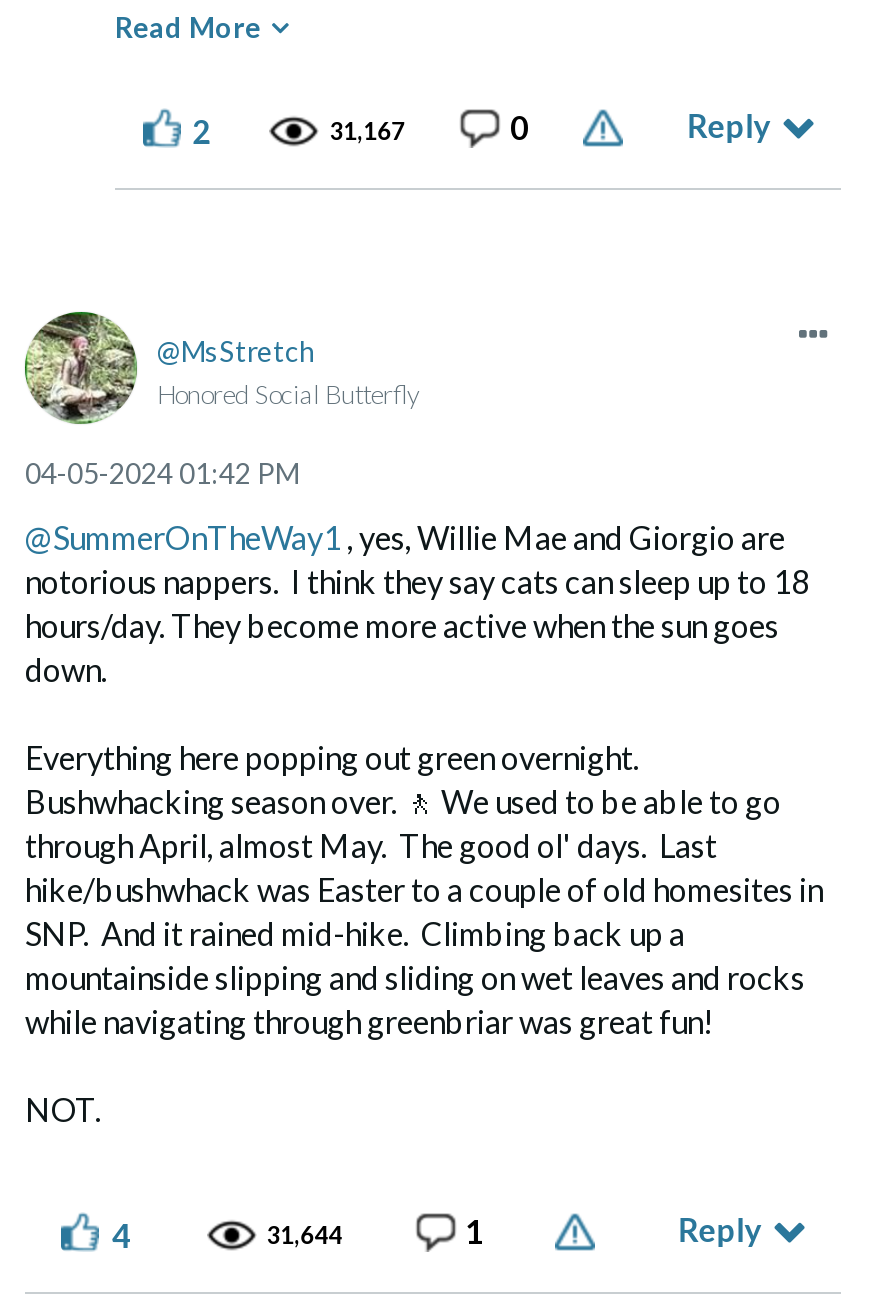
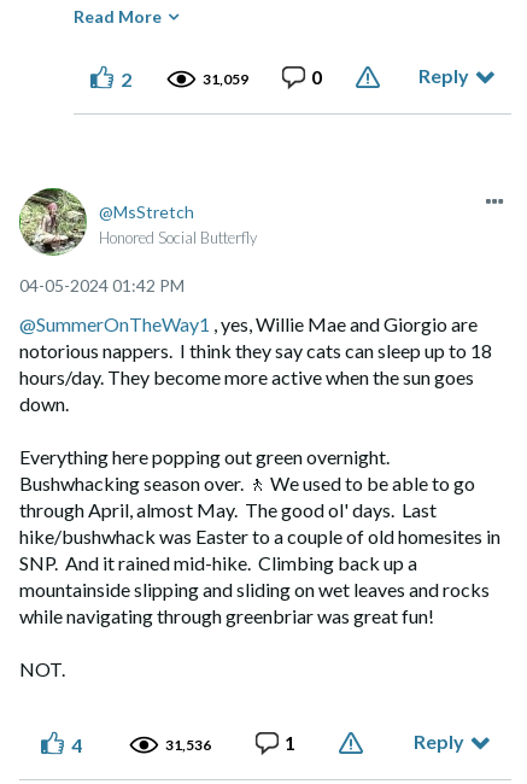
[329,115,405,145] 31,167 -> [203,70,249,88] 31,059
[266,1219,342,1249] 31,644 -> [165,735,211,753] 31,536

